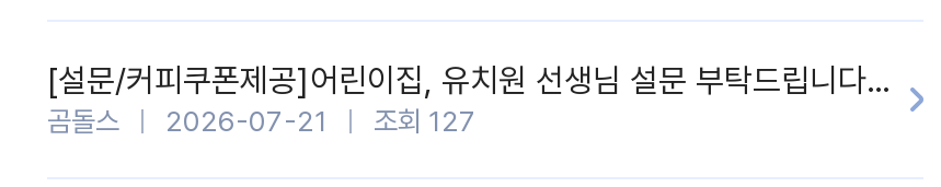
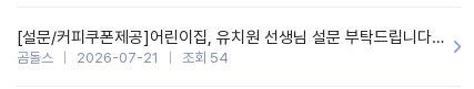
[47,105,477,138] 곰돌스 2026-07-21 조회 127 -> [17,50,229,66] 곰돌스 2026-07-21 조회 54

